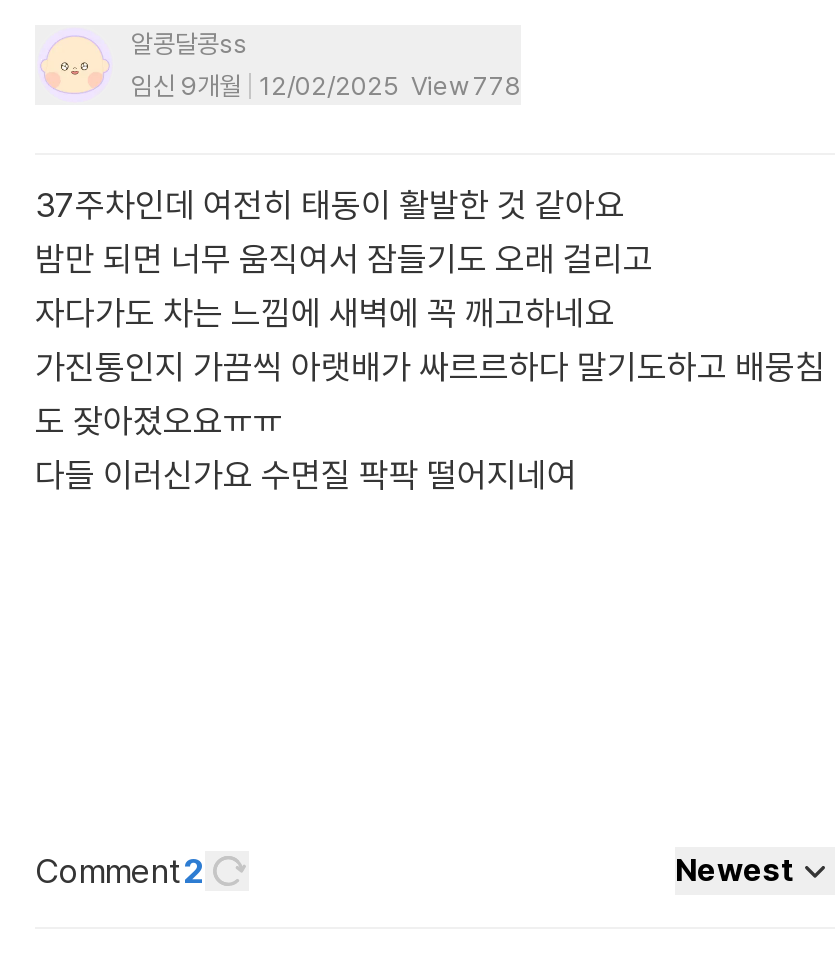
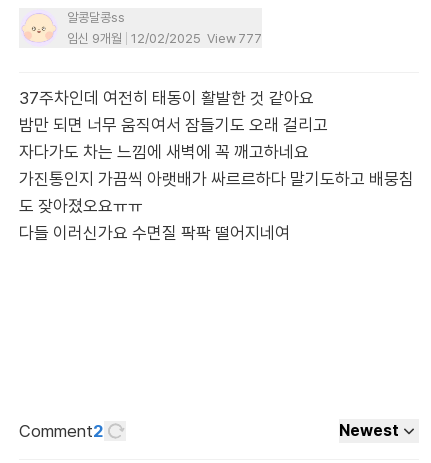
[131,71,521,101] 임신 9개월 12/02/2025 View 778 -> [67,31,262,46] 임신 9개월 12/02/2025 View 777

